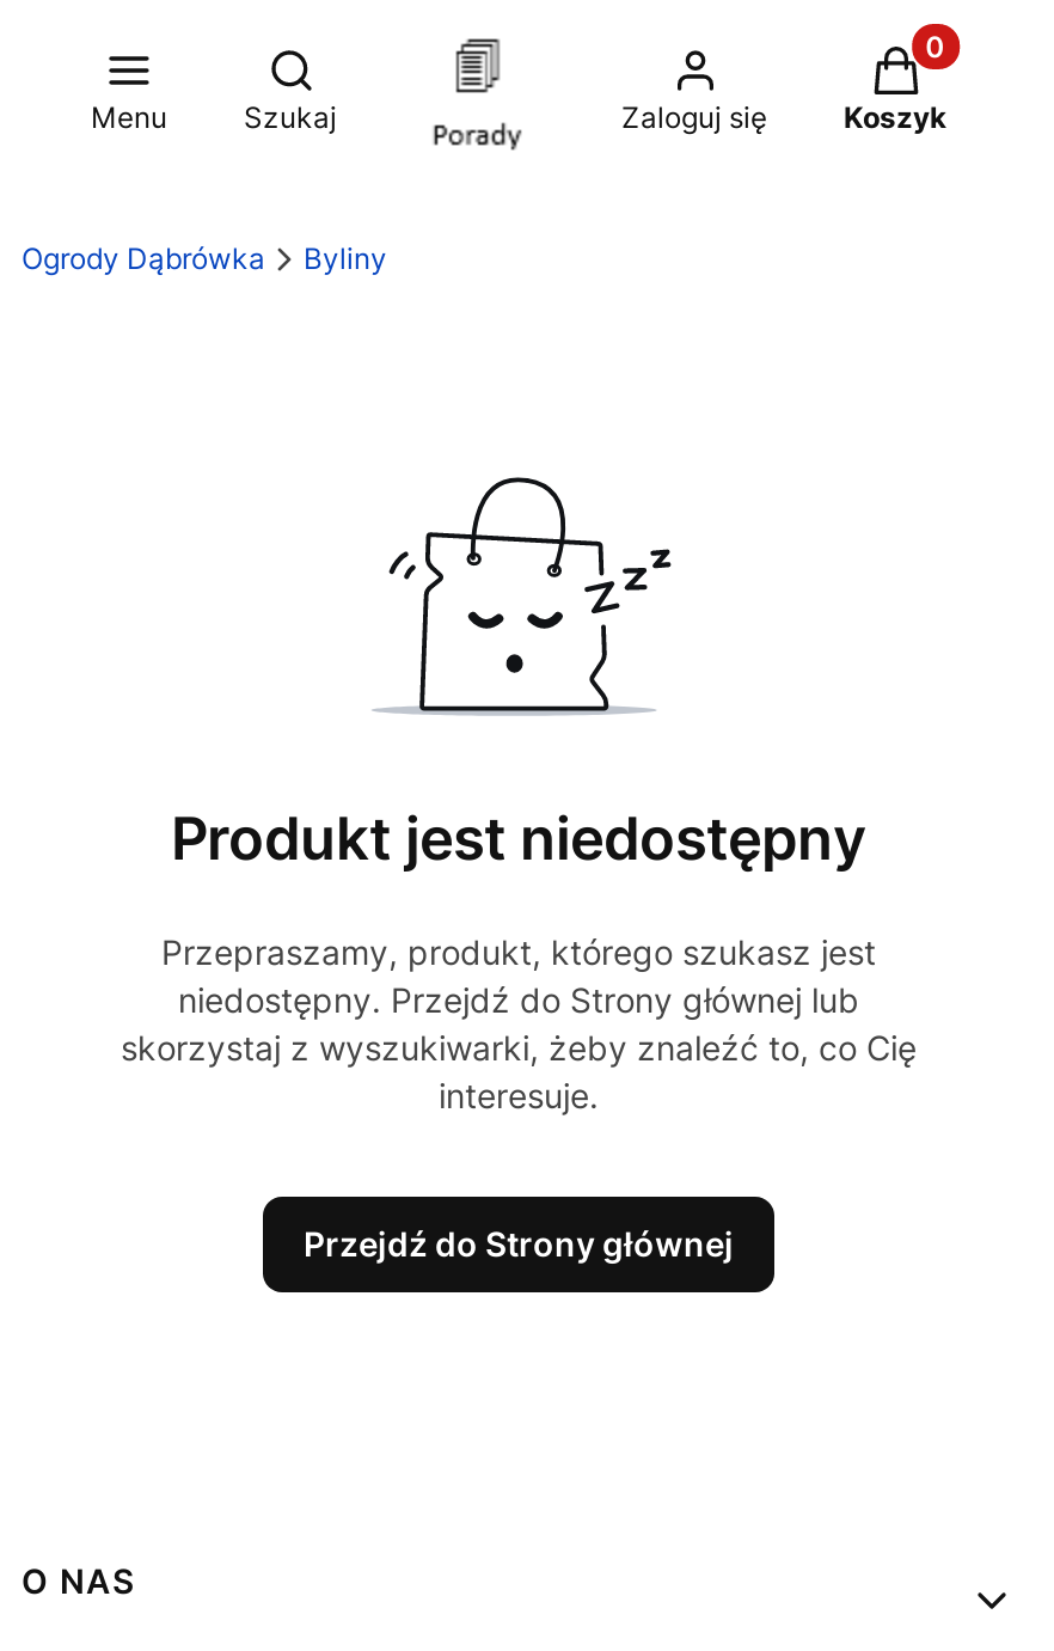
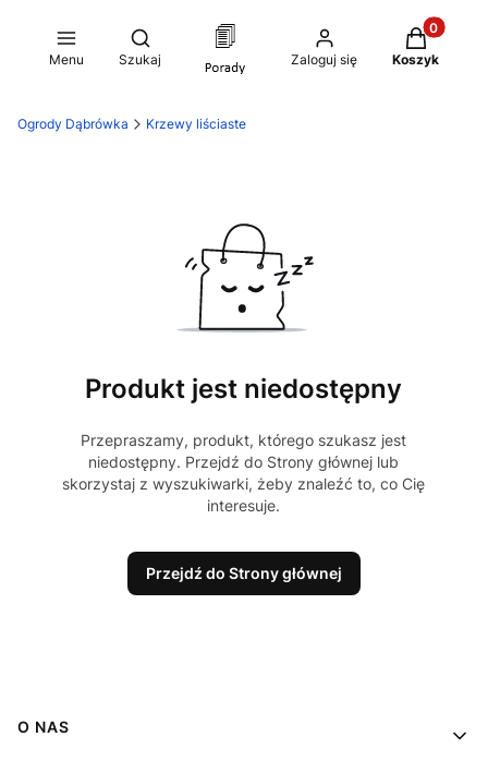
[304,240,387,276] Byliny -> [146,116,246,132] Krzewy liściaste

